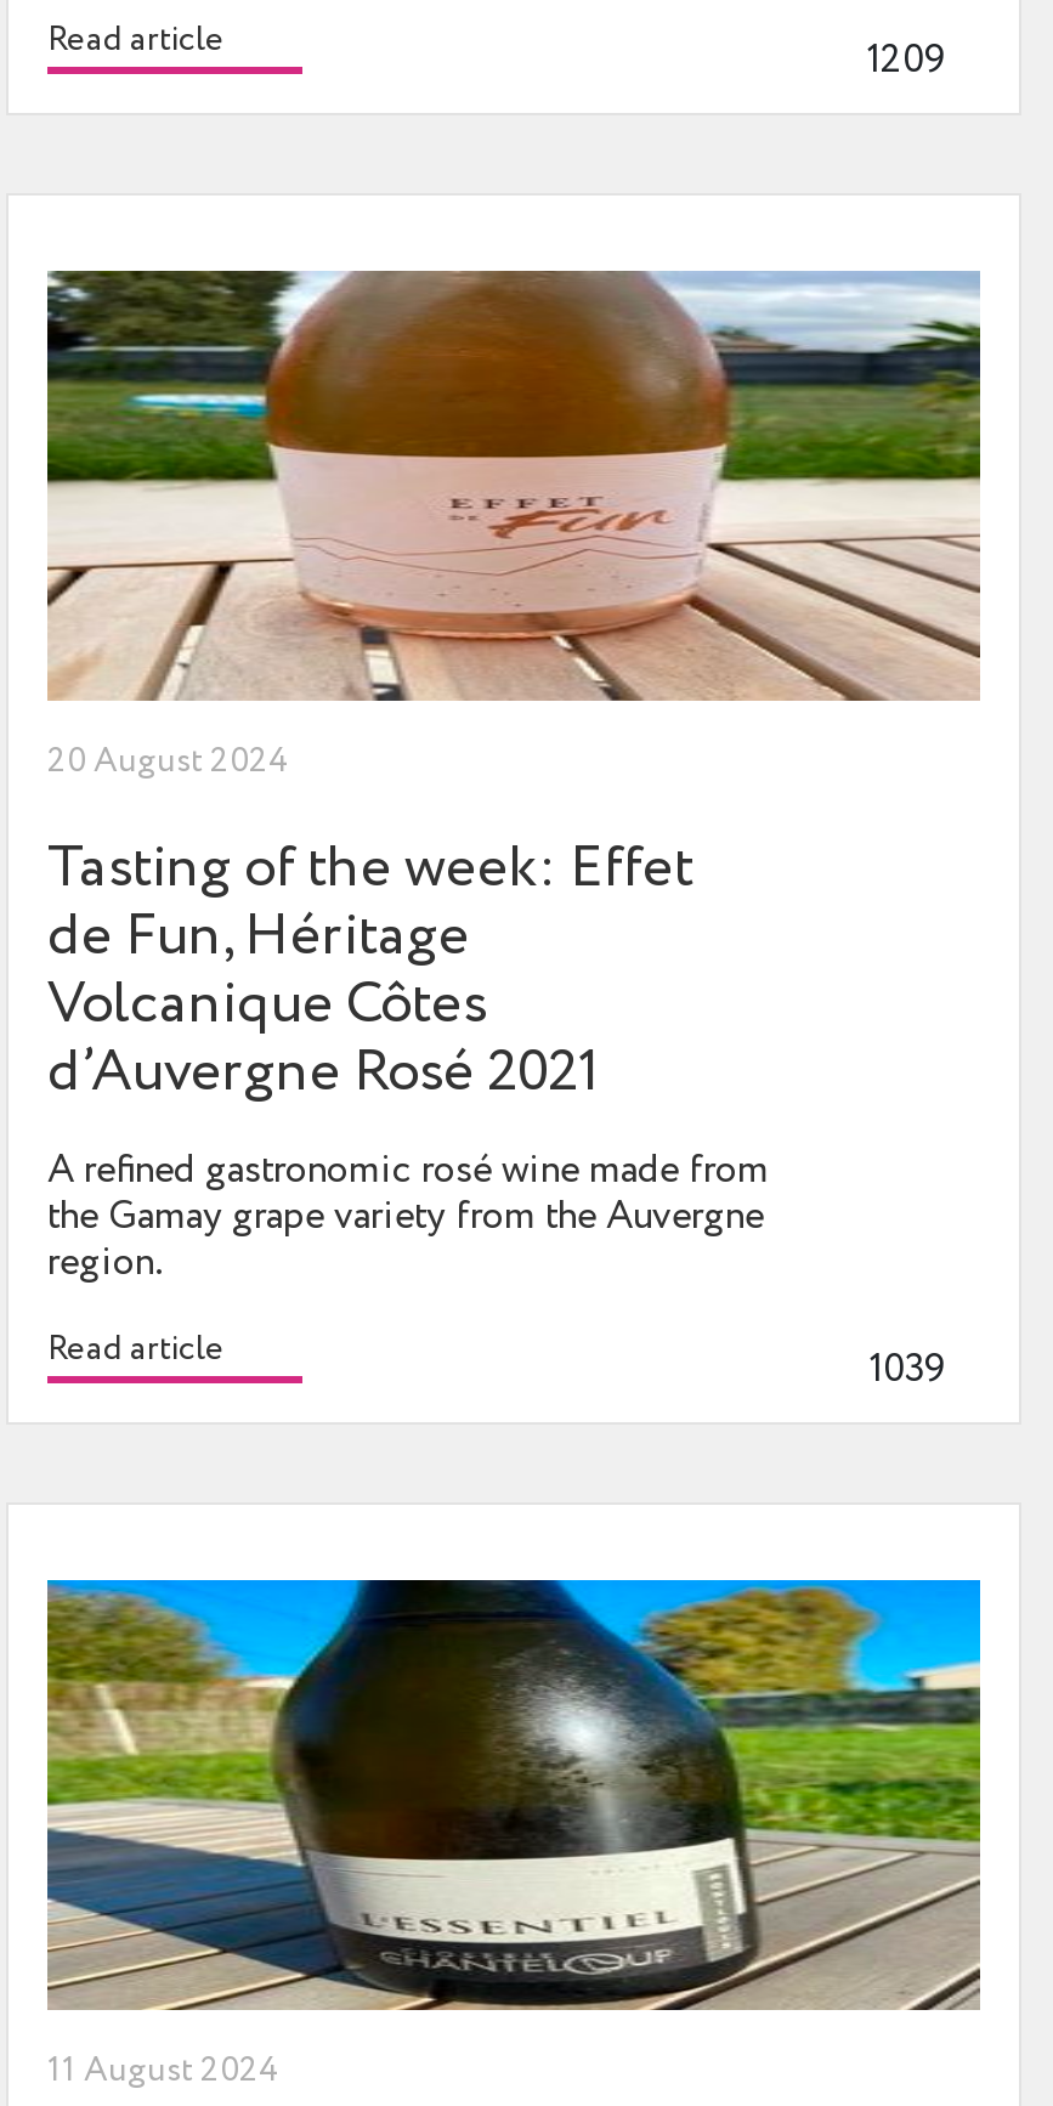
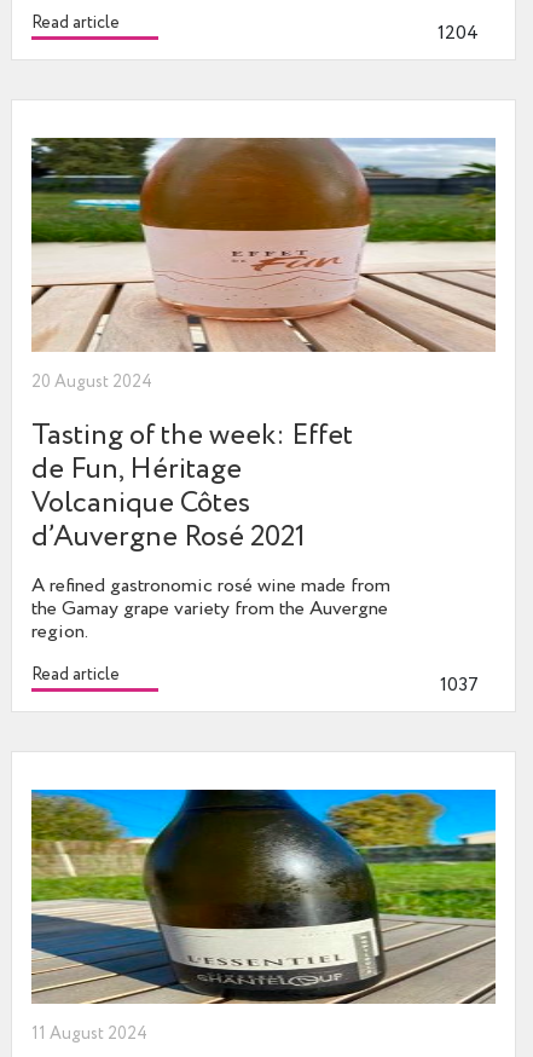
[866,33,946,89] 1209 -> [438,19,479,47] 1204
[868,1342,946,1398] 1039 -> [440,671,479,699] 1037

